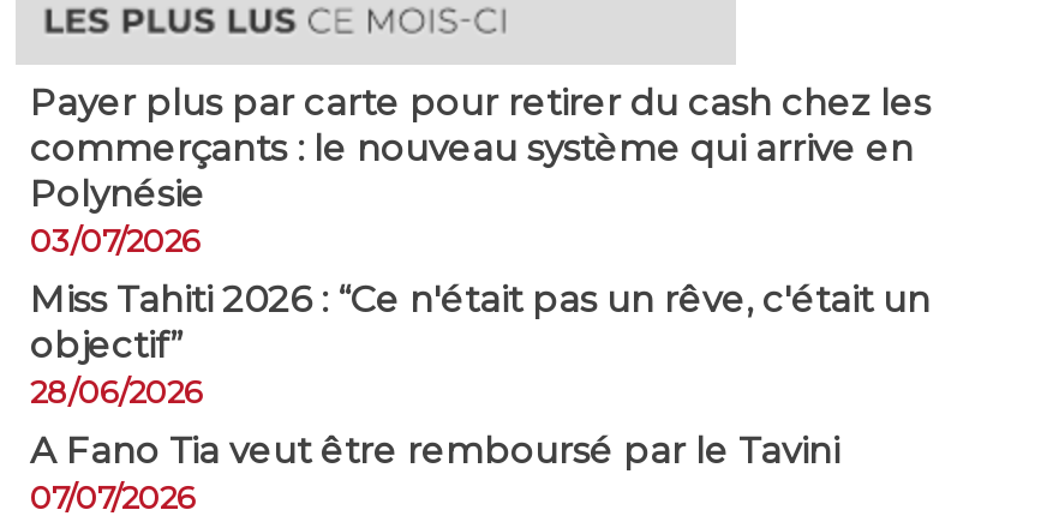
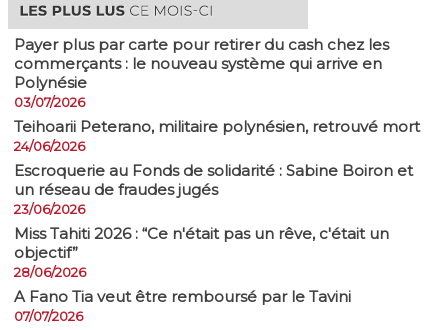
none -> [14,117,420,217] Teihoarii Peterano, militaire polynésien, retrouvé mort | 24/06/2026 | Escroquerie au Fonds de solidarité : Sabine Boiron et | un réseau de fraudes jugés | 23/06/2026

